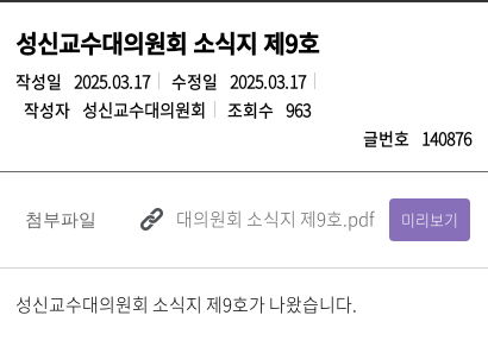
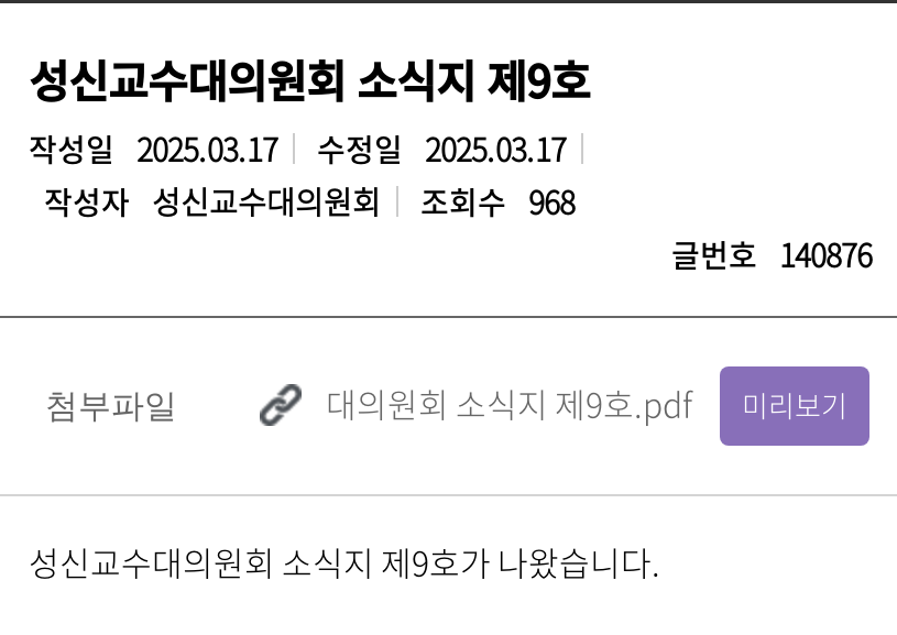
[24,97,311,121] 작성자 성신교수대의원회 조회수 963 -> [44,179,575,223] 작성자 성신교수대의원회 조회수 968

